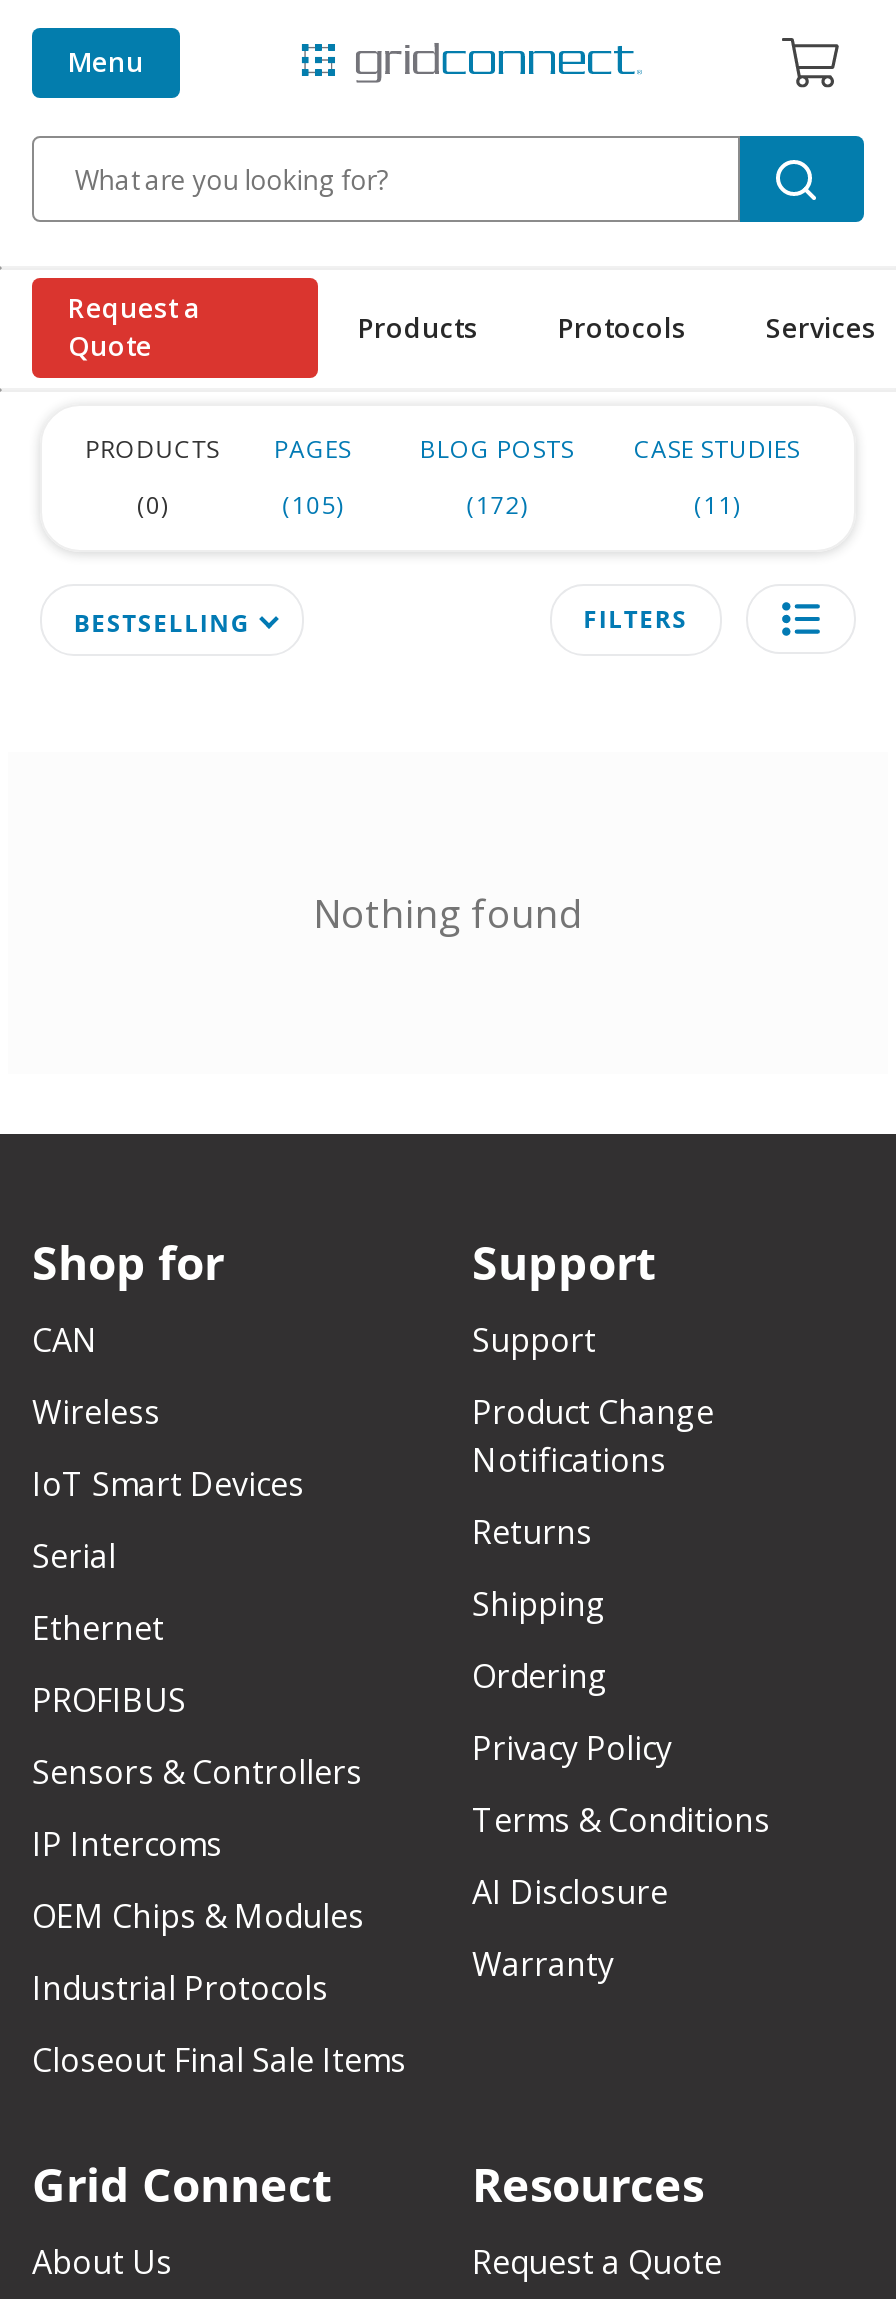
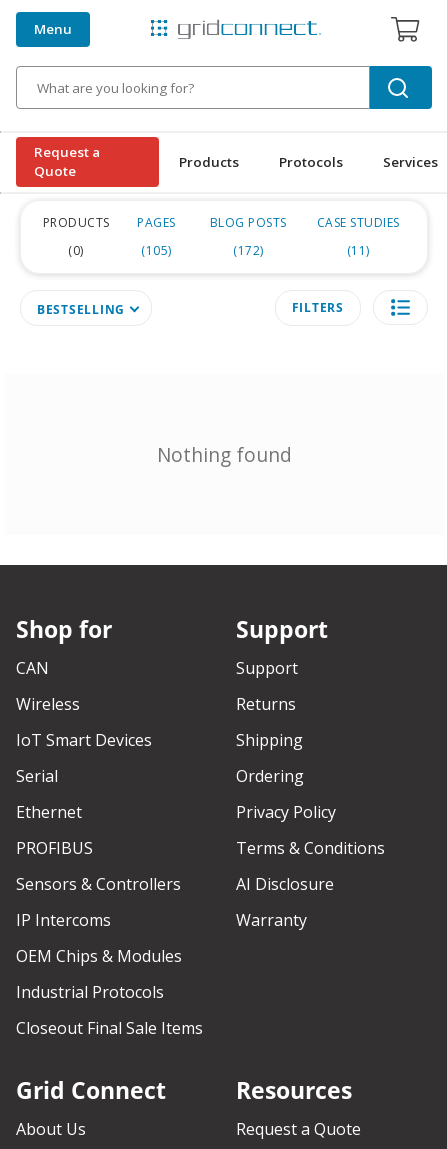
[472,1390,714,1482] Product Change | Notifications -> none
moved [472,1510,770,1986] -> [236,693,385,931]: Returns | Shipping | Ordering | Privacy Policy | Terms & Conditions | AI Disclosure | Warranty

